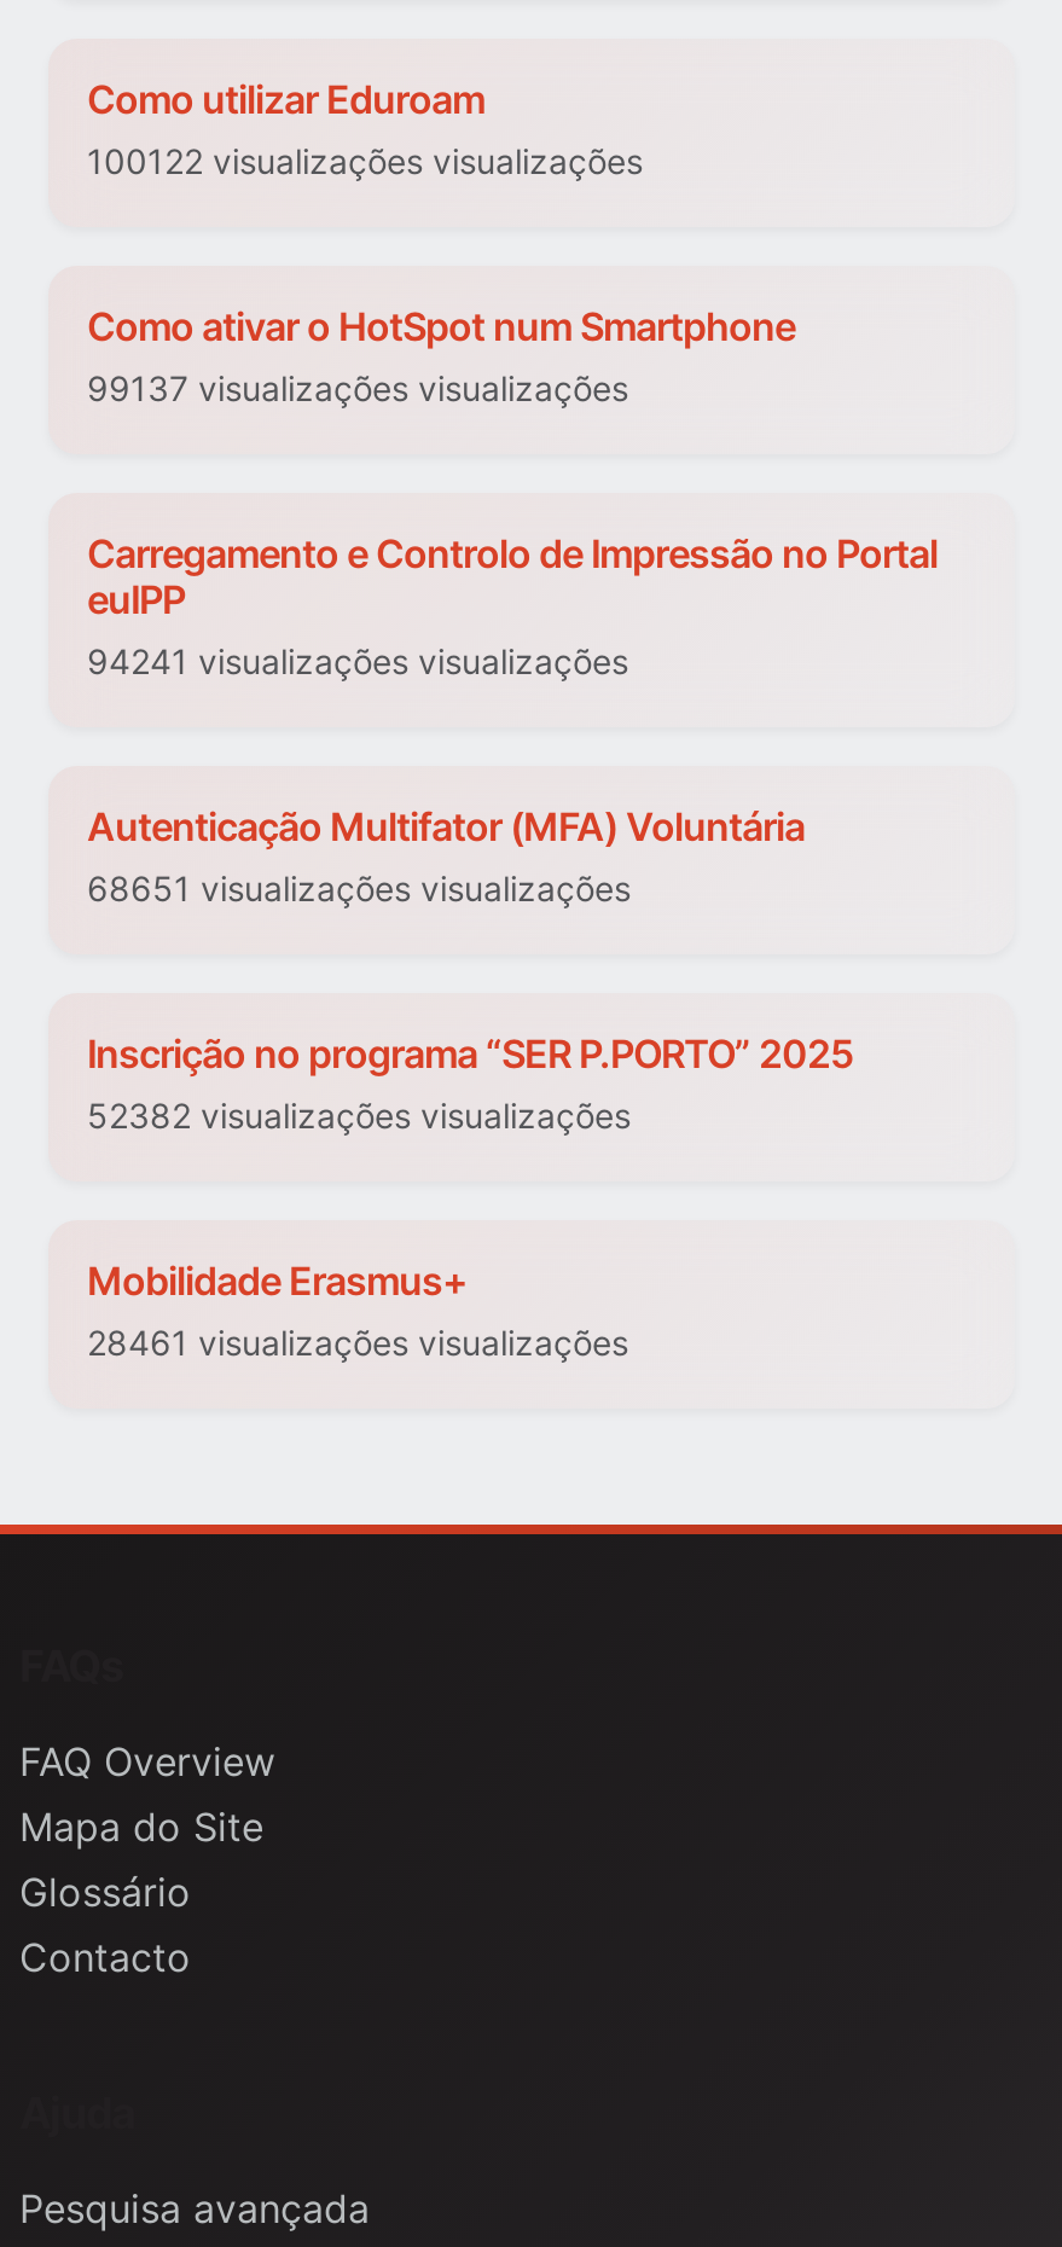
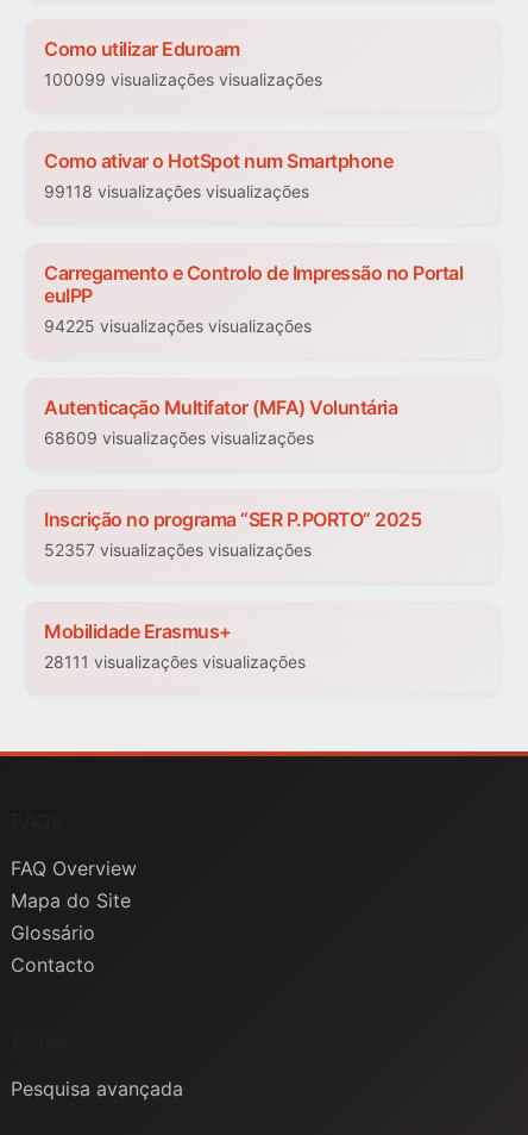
[87,141,643,182] 100122 visualizações visualizações -> [44,70,322,90] 100099 visualizações visualizações
[87,368,628,410] 99137 visualizações visualizações -> [44,182,309,202] 99118 visualizações visualizações
[87,641,628,683] 94241 visualizações visualizações -> [44,316,312,336] 94225 visualizações visualizações
[87,869,631,910] 68651 visualizações visualizações -> [44,428,314,448] 68609 visualizações visualizações
[87,1096,631,1137] 52382 visualizações visualizações -> [44,540,312,560] 52357 visualizações visualizações
[87,1323,628,1364] 28461 visualizações visualizações -> [44,652,306,672] 28111 visualizações visualizações

